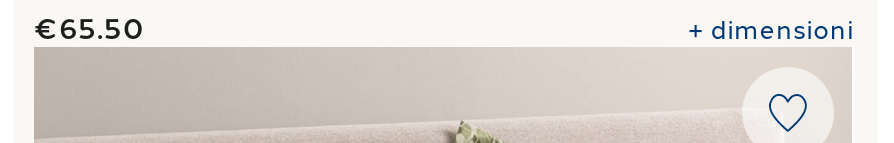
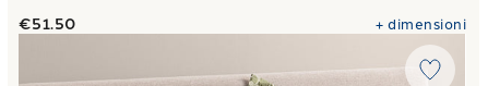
[34,13,144,47] €65.50 -> [19,15,76,34] €51.50

